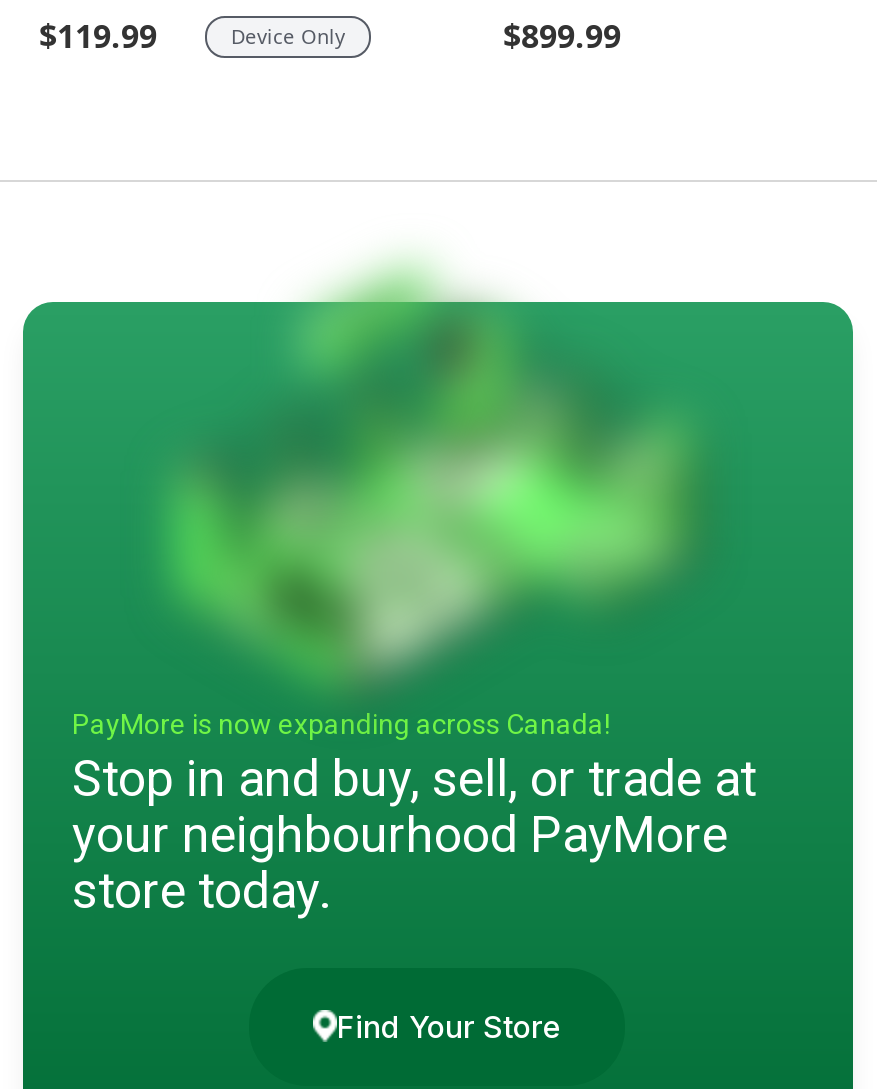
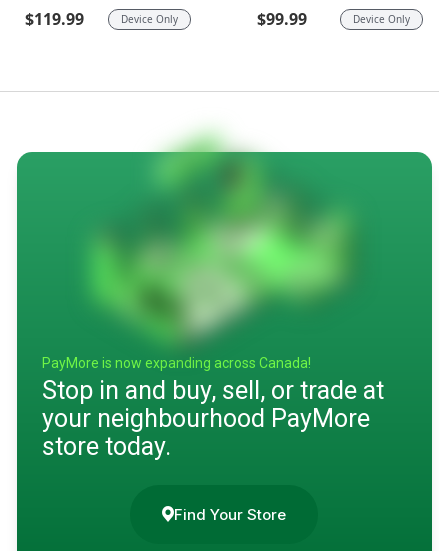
[503,13,621,57] $899.99 -> [257,8,410,30] $99.99 | Device Only

